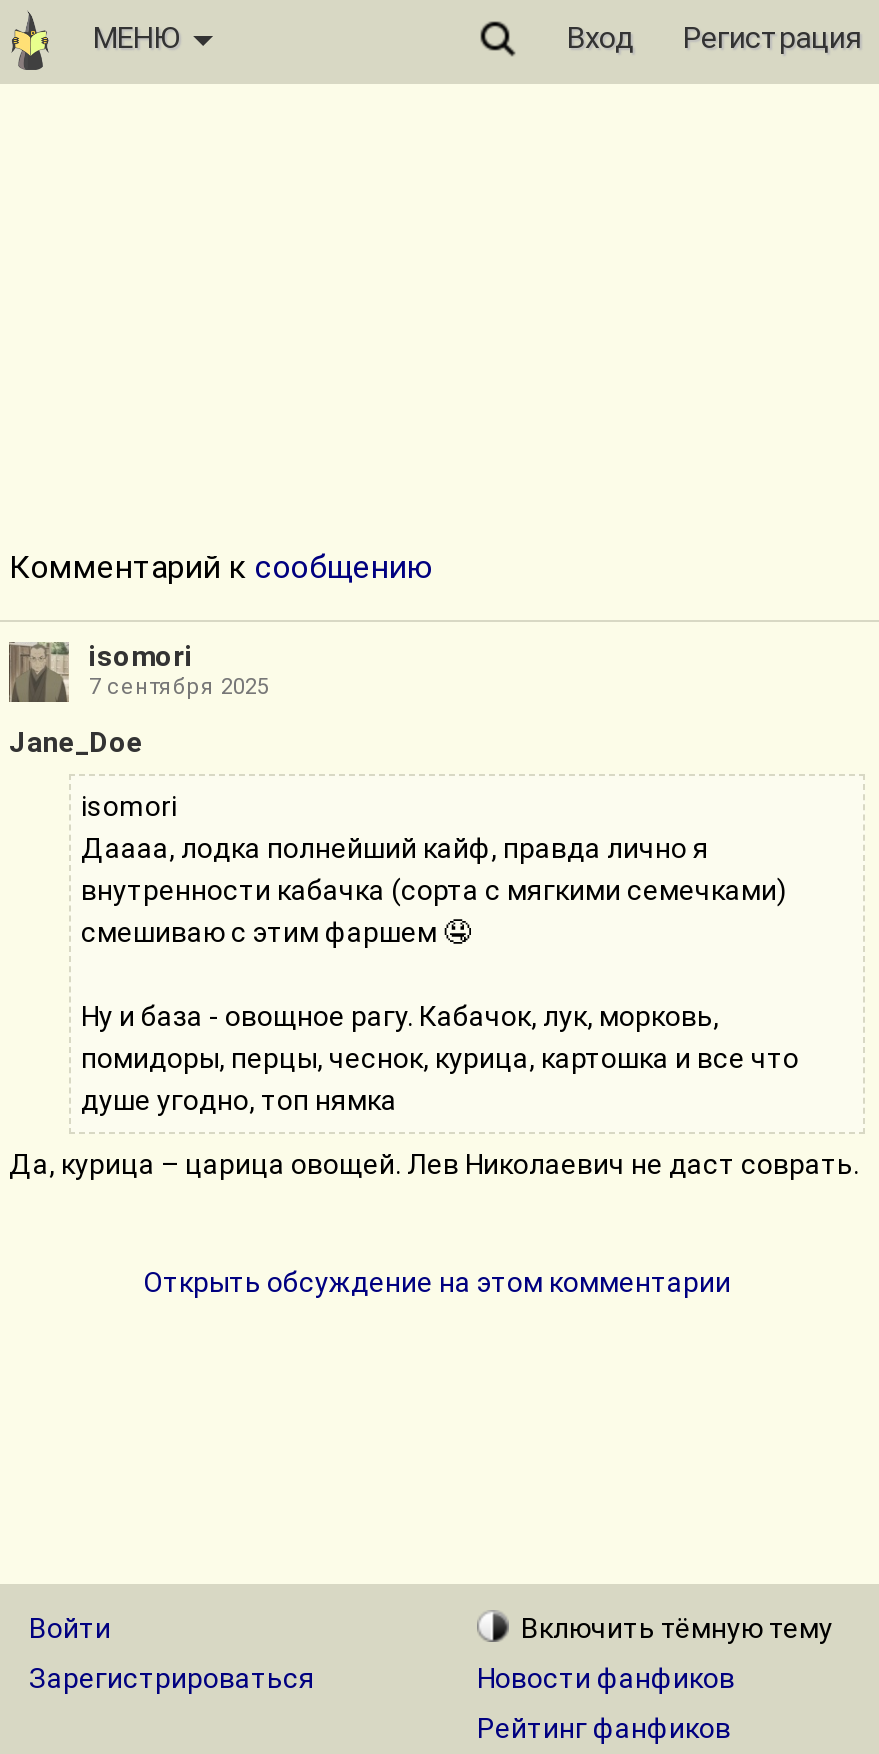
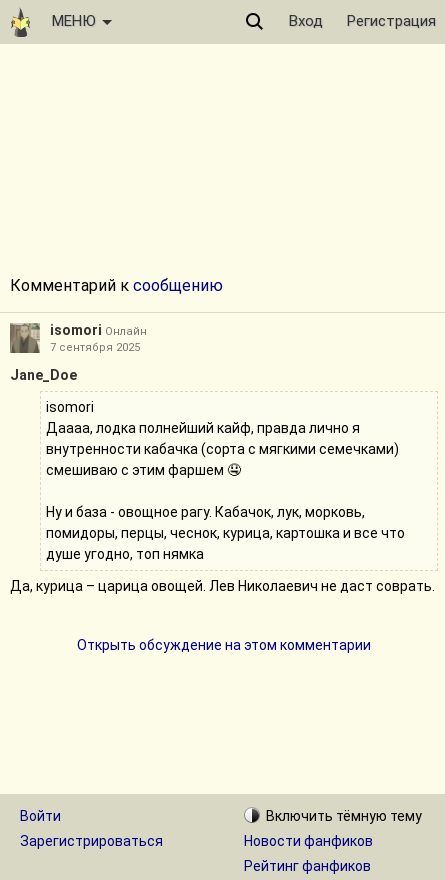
[89,640,193,672] isomori -> [50,322,147,338] isomori Онлайн

